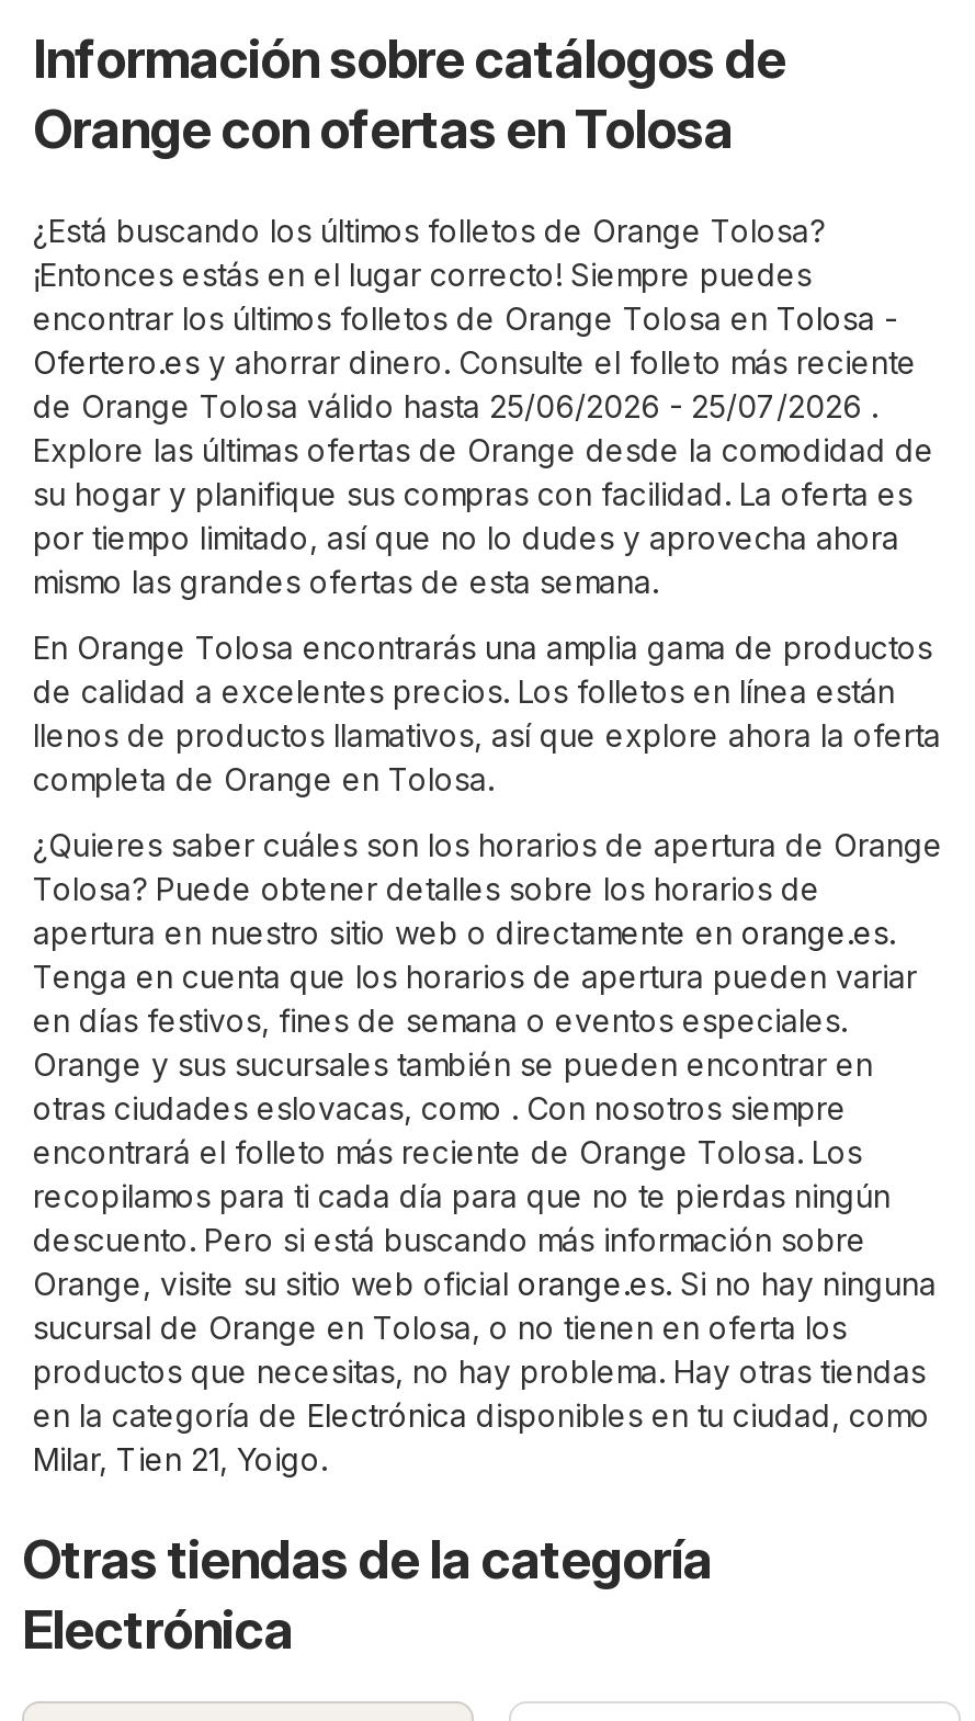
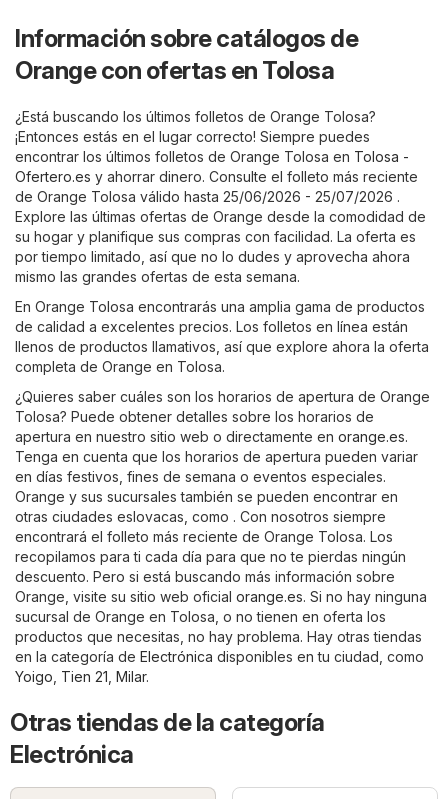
[33,1440,327,1478] Milar, Tien 21, Yoigo. -> [15,668,149,685] Yoigo, Tien 21, Milar.

